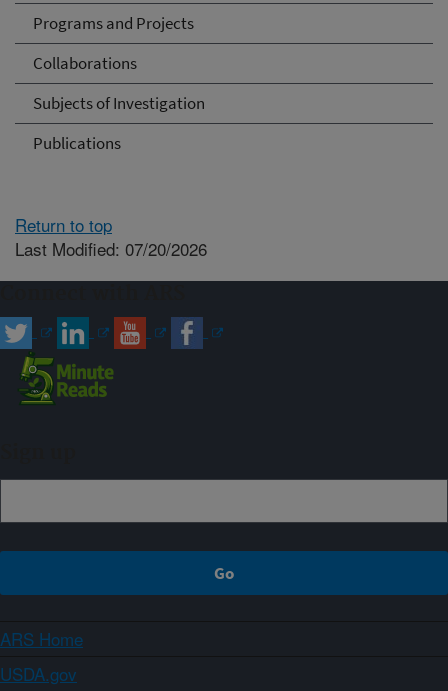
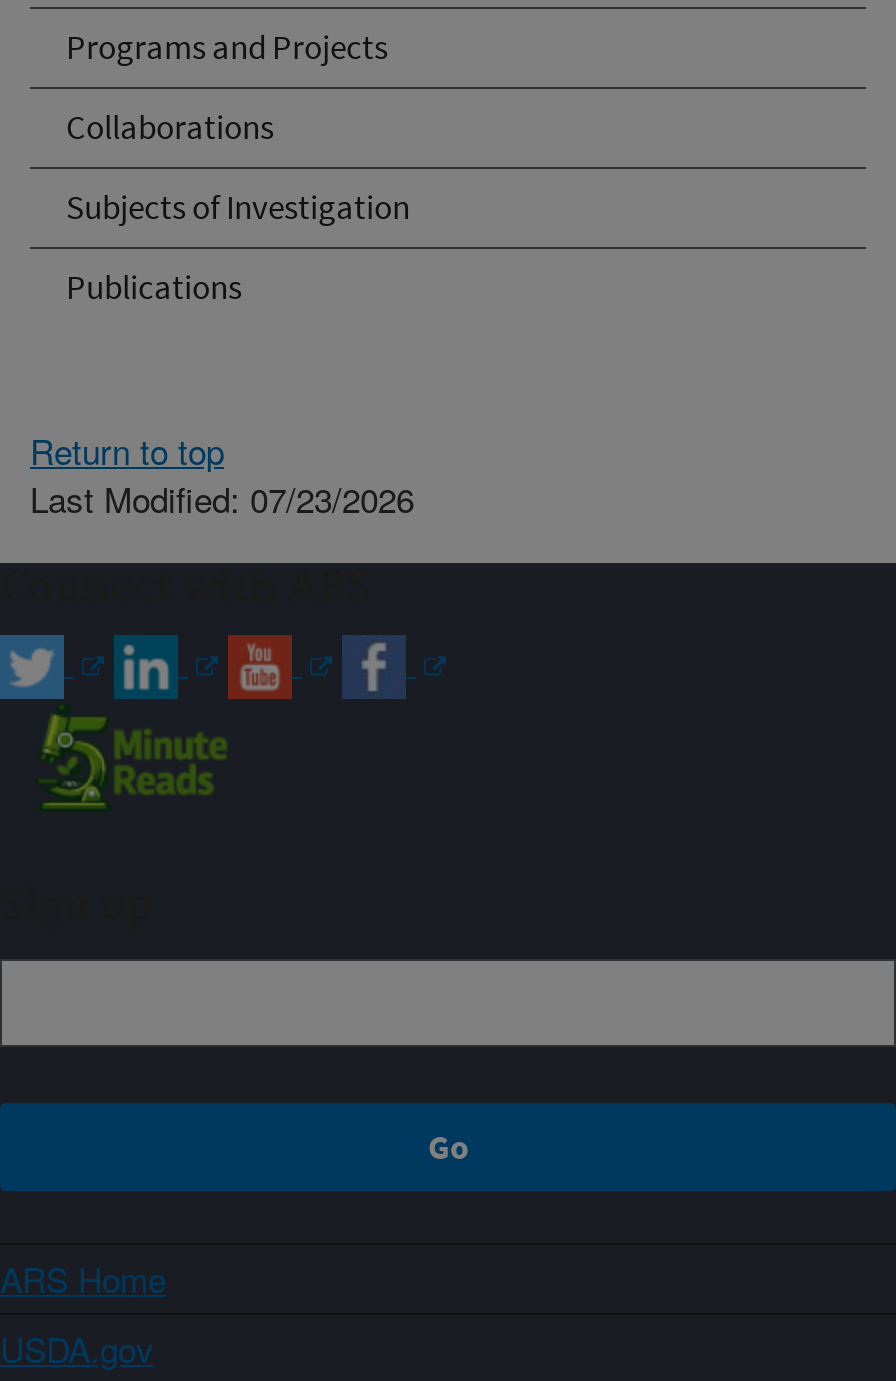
[15,235,207,260] Last Modified: 07/20/2026 -> [30,472,414,522] Last Modified: 07/23/2026

